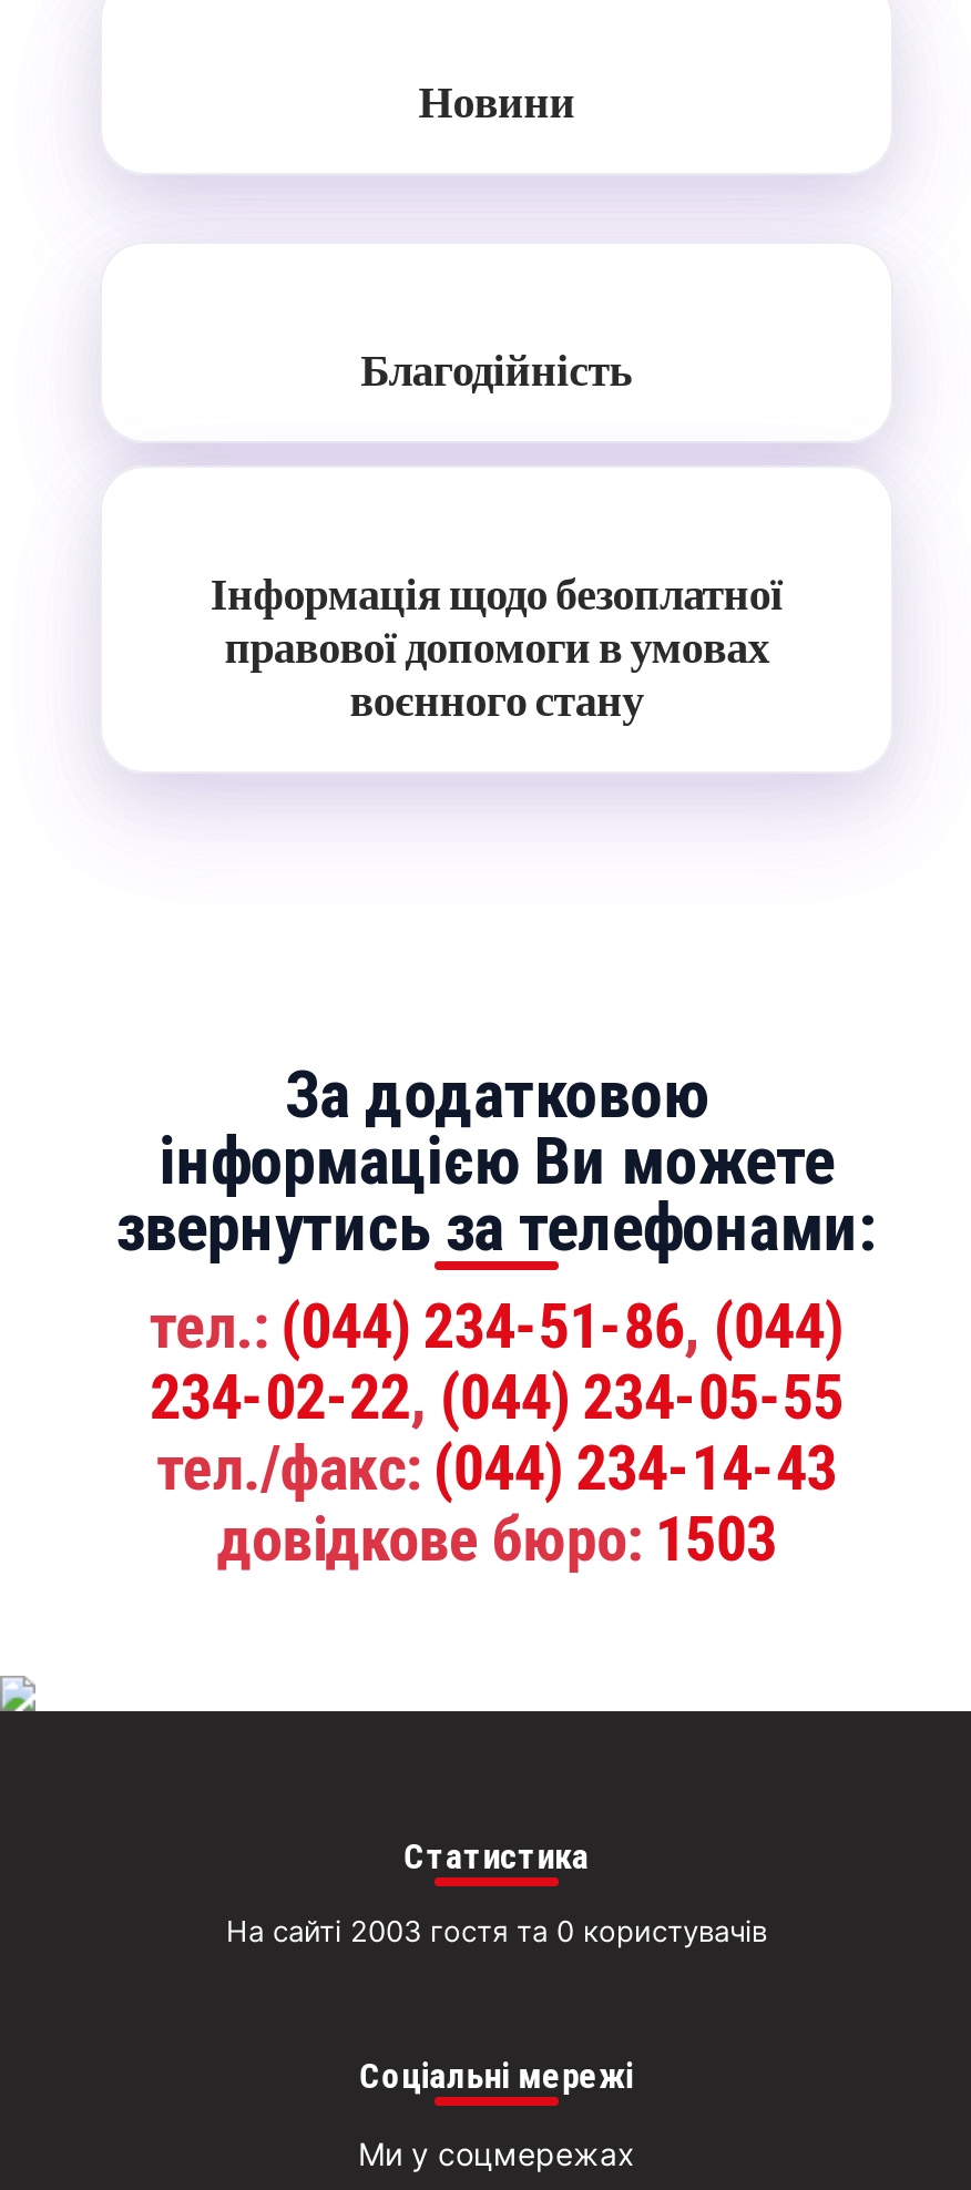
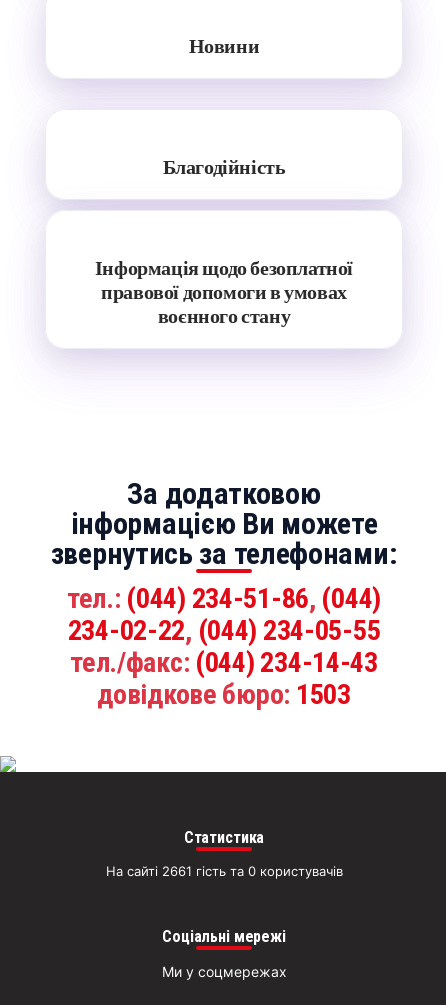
[226,1914,767,1949] На сайті 2003 гостя та 0 користувачів -> [105,863,342,879] На сайті 2661 гість та 0 користувачів

